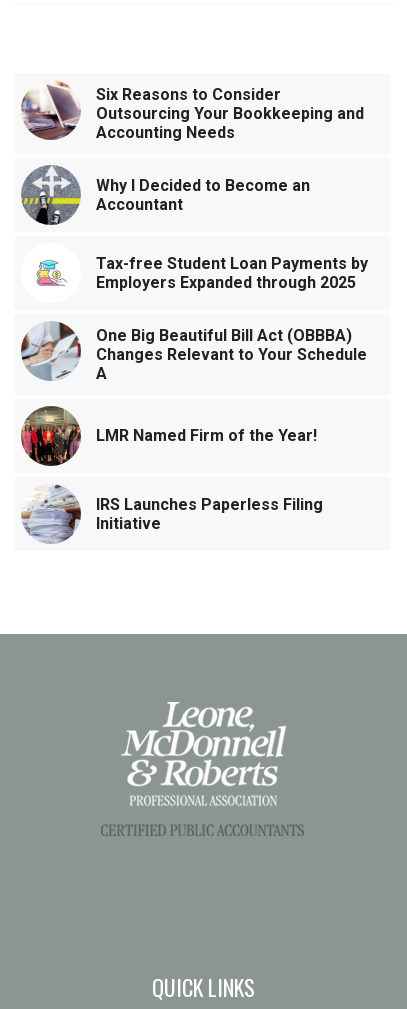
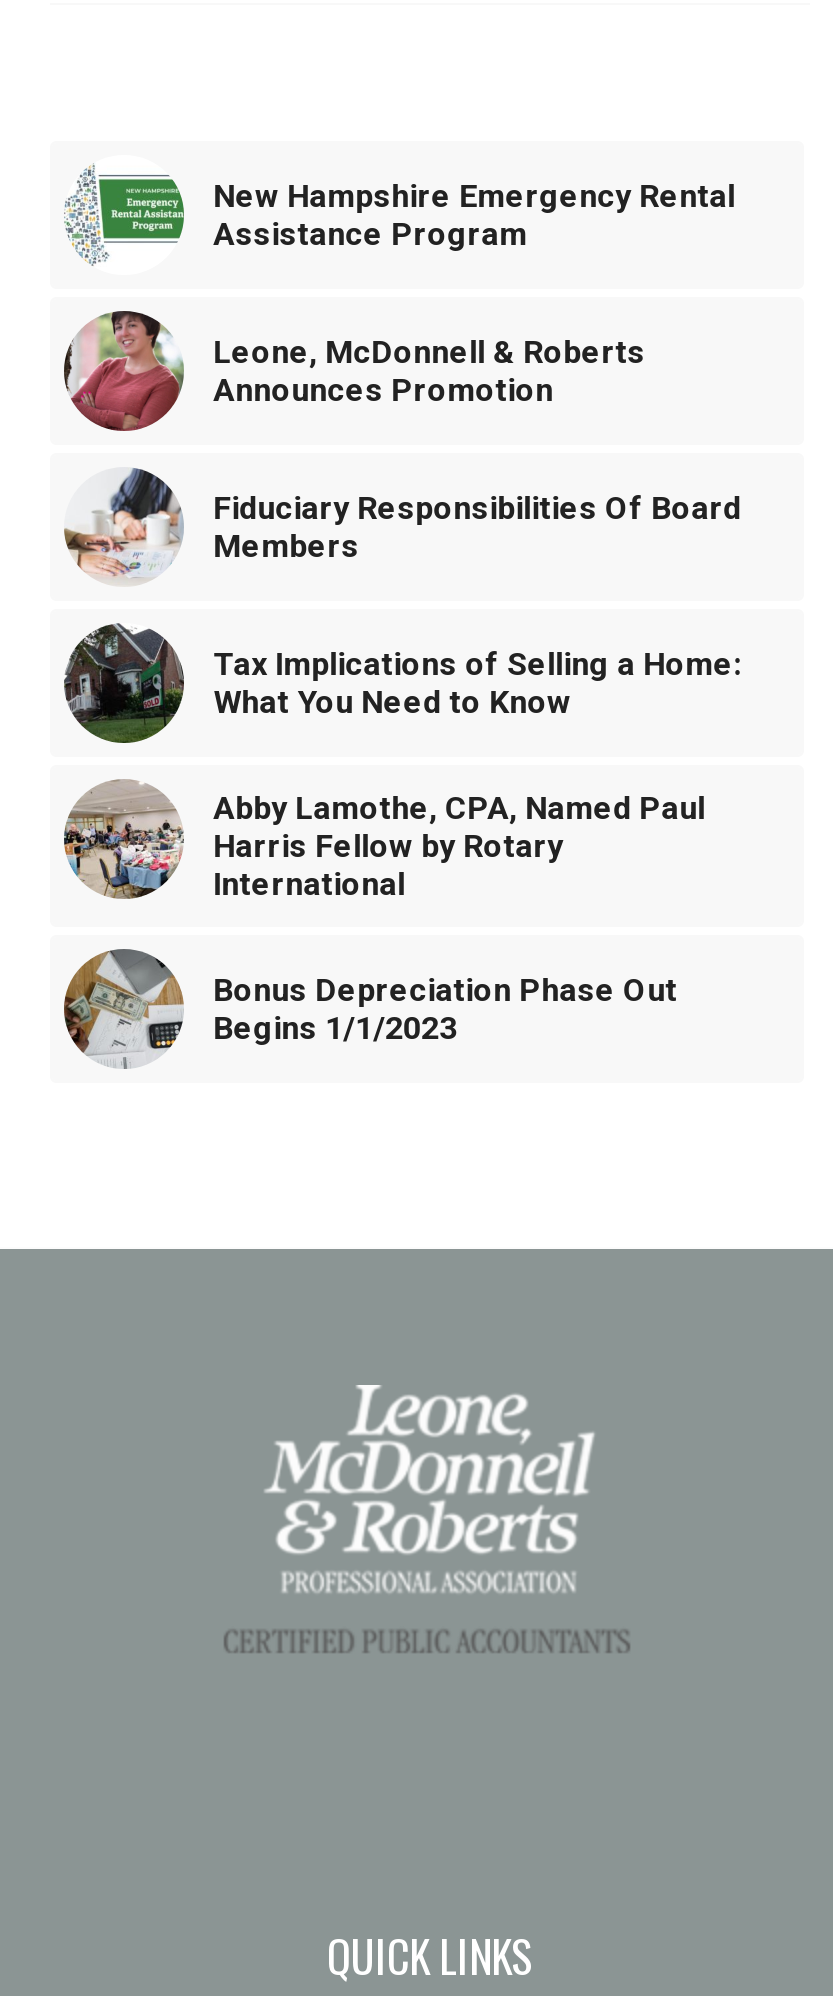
[21,80,364,142] [image] | Six Reasons to Consider | Outsourcing Your Bookkeeping and | Accounting Needs -> [66,157,735,265] [image] | New Hampshire Emergency Rental | Assistance Program
[21,164,310,225] [image] | Why I Decided to Become an | Accountant -> [62,309,645,431] [image] | Leone, McDonnell & Roberts | Announces Promotion
[22,244,368,295] [image] | Tax-free Student Loan Payments by | Employers Expanded through 2025 -> [62,467,741,585] [image] | Fiduciary Responsibilities Of Board | Members
[21,321,367,383] [image] | One Big Beautiful Bill Act (OBBBA) | Changes Relevant to Your Schedule | A -> [66,623,741,745] [image] | Tax Implications of Selling a Home: | What You Need to Know
[20,399,317,467] [image] | LMR Named Firm of the Year! -> [62,777,705,913] [image] | Abby Lamothe, CPA, Named Paul | Harris Fellow by Rotary | International
[21,484,323,543] [image] | IRS Launches Paperless Filing | Initiative -> [62,947,677,1063] [image] | Bonus Depreciation Phase Out | Begins 1/1/2023

